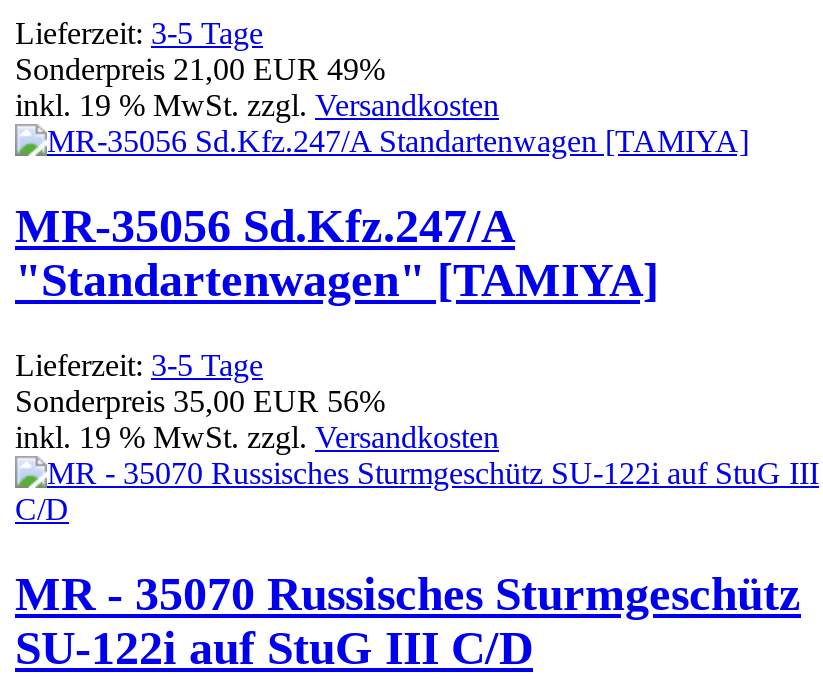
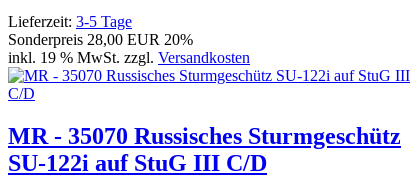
[15,52,659,417] Sonderpreis 21,00 EUR 49% | inkl. 19 % MwSt. zzgl. Versandkosten | MR-35056 Sd.Kfz.247/A | "Standartenwagen" [TAMIYA] | Lieferzeit: 3-5 Tage | Sonderpreis 35,00 EUR 56% -> [8,31,193,48] Sonderpreis 28,00 EUR 20%

